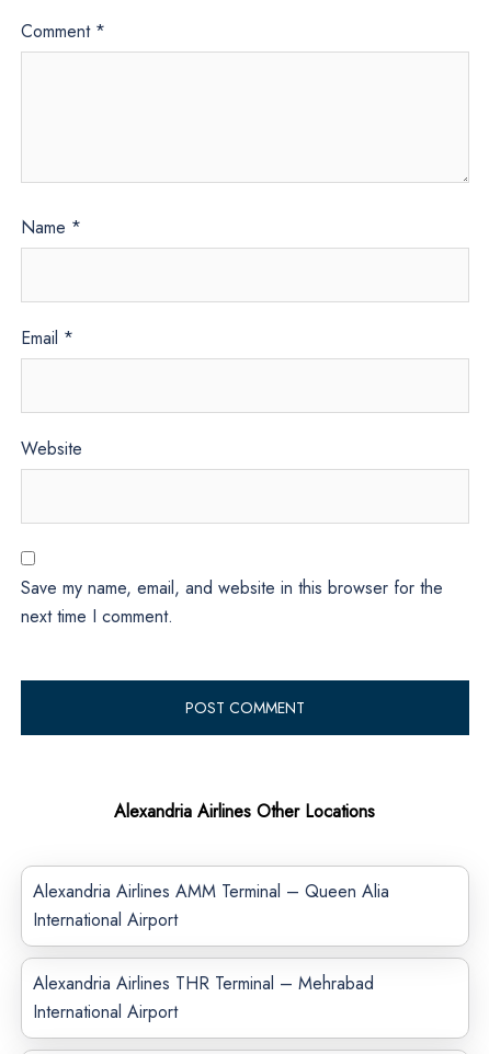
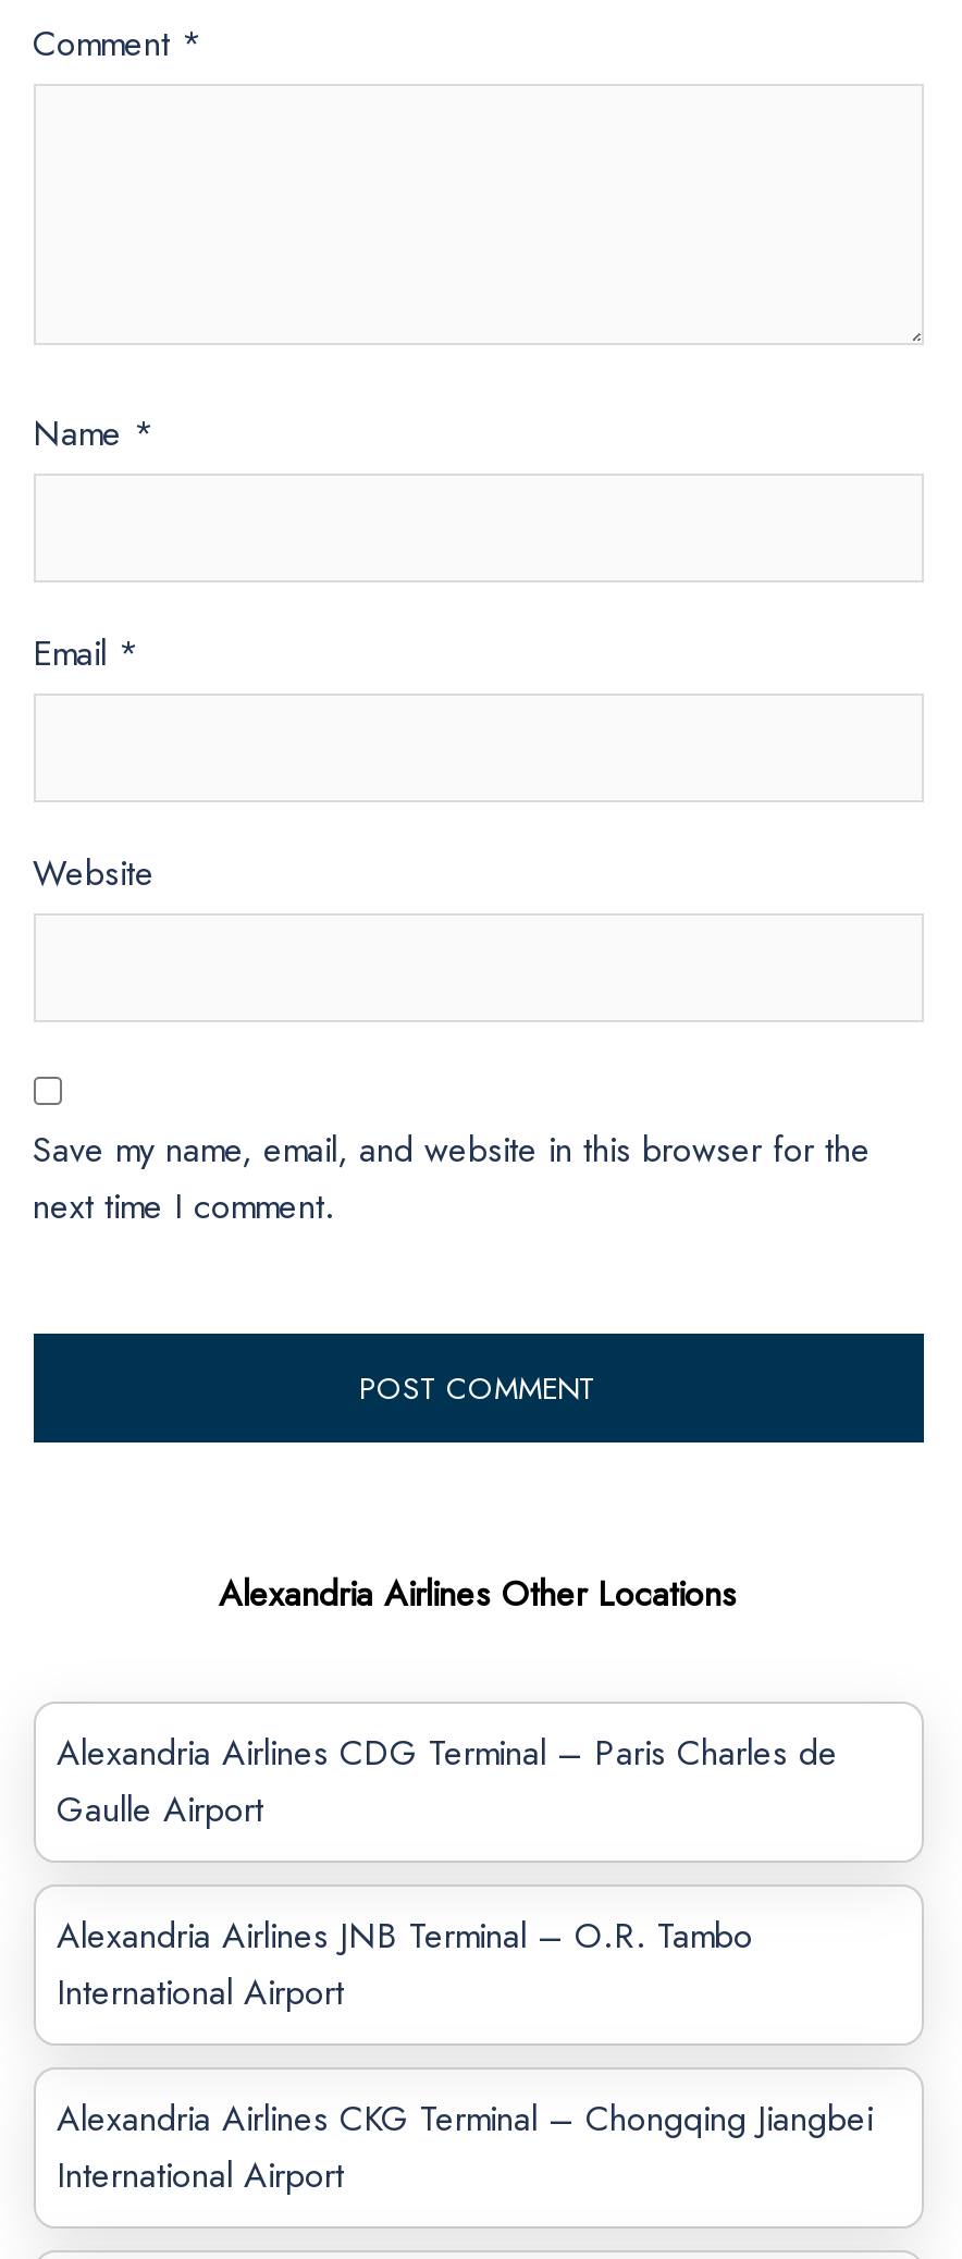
[32,879,389,904] Alexandria Airlines AMM Terminal – Queen Alia -> [57,1729,838,1962] Alexandria Airlines CDG Terminal – Paris Charles de | Gaulle Airport | Alexandria Airlines JNB Terminal – O.R. Tambo
[32,971,373,996] Alexandria Airlines THR Terminal – Mehrabad -> [57,2094,873,2144] Alexandria Airlines CKG Terminal – Chongqing Jiangbei

